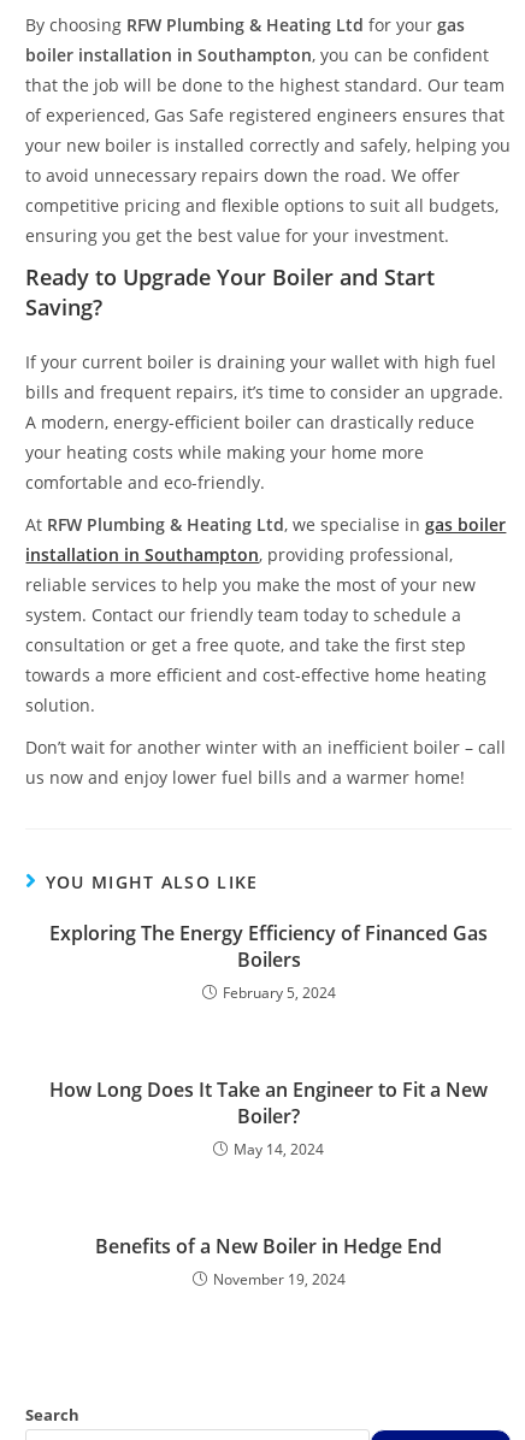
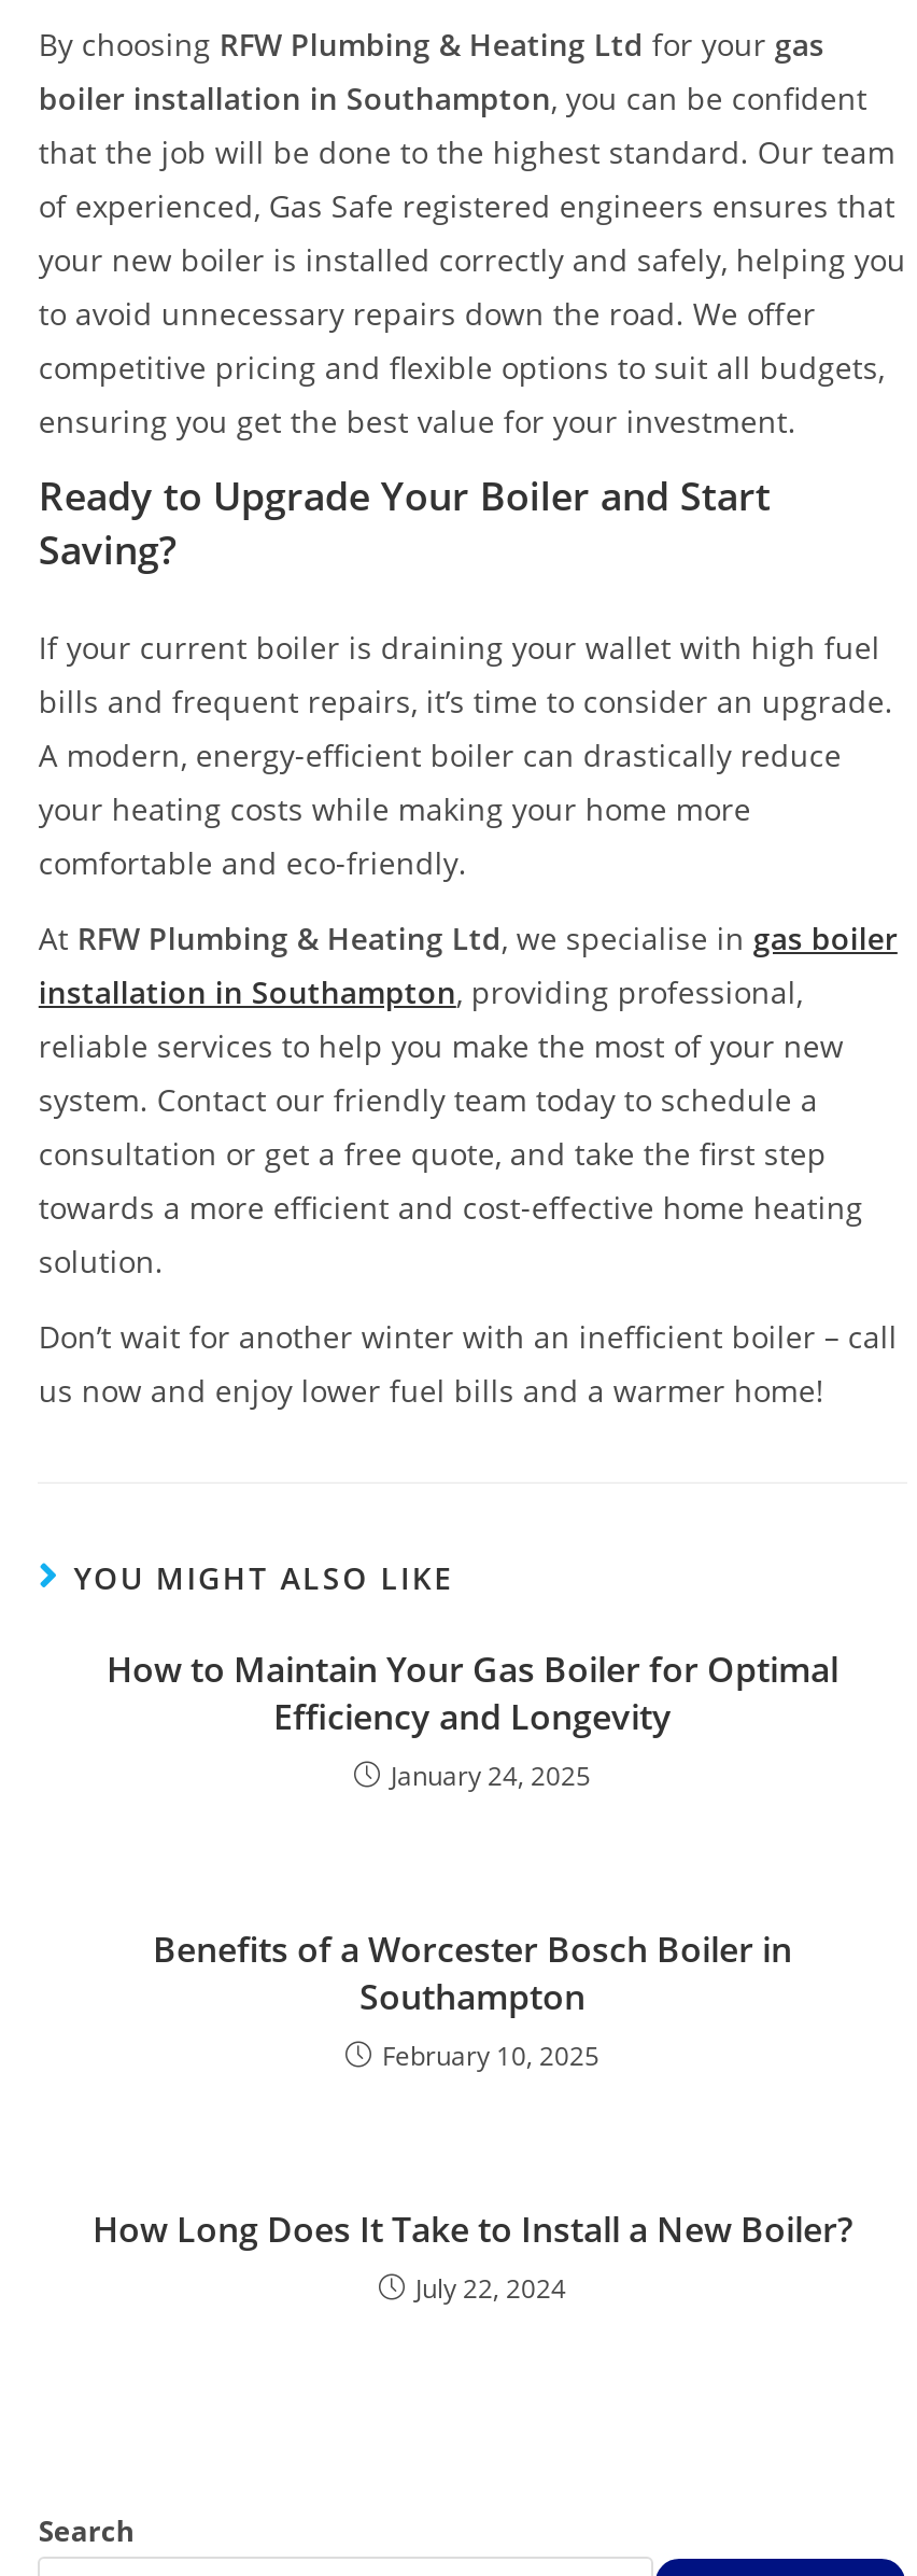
[49,920,488,1003] Exploring The Energy Efficiency of Financed Gas | Boilers | February 5, 2024 -> [107,1646,838,1794] How to Maintain Your Gas Boiler for Optimal | Efficiency and Longevity | January 24, 2025
[49,1076,488,1159] How Long Does It Take an Engineer to Fit a New | Boiler? | May 14, 2024 -> [153,1926,792,2074] Benefits of a Worcester Bosch Boiler in | Southampton | February 10, 2025
[95,1233,442,1289] Benefits of a New Boiler in Hedge End | November 19, 2024 -> [93,2206,852,2307] How Long Does It Take to Install a New Boiler? | July 22, 2024

